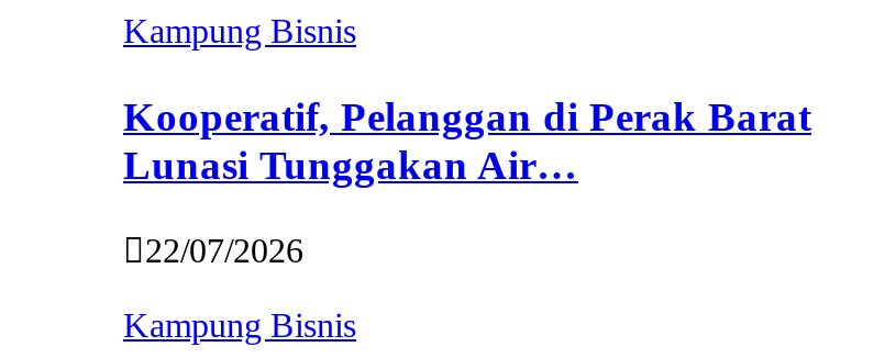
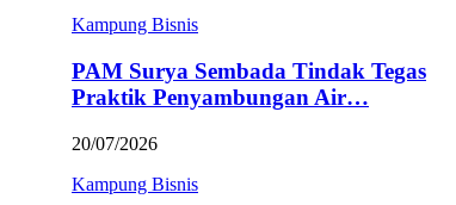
[123,94,811,188] Kooperatif, Pelanggan di Perak Barat | Lunasi Tunggakan Air… -> [72,59,426,110] PAM Surya Sembada Tindak Tegas | Praktik Penyambungan Air…
[145,231,303,269] 22/07/2026 -> [72,133,158,154] 20/07/2026

